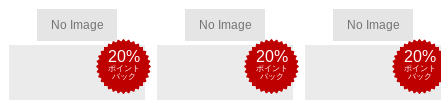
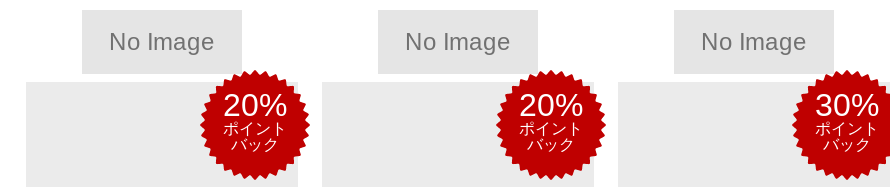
[403,48,435,65] 20% -> [815,88,879,122] 30%

